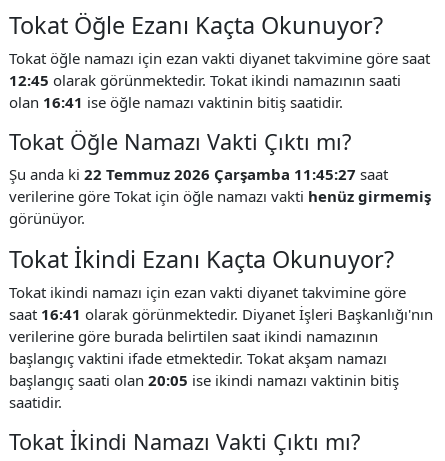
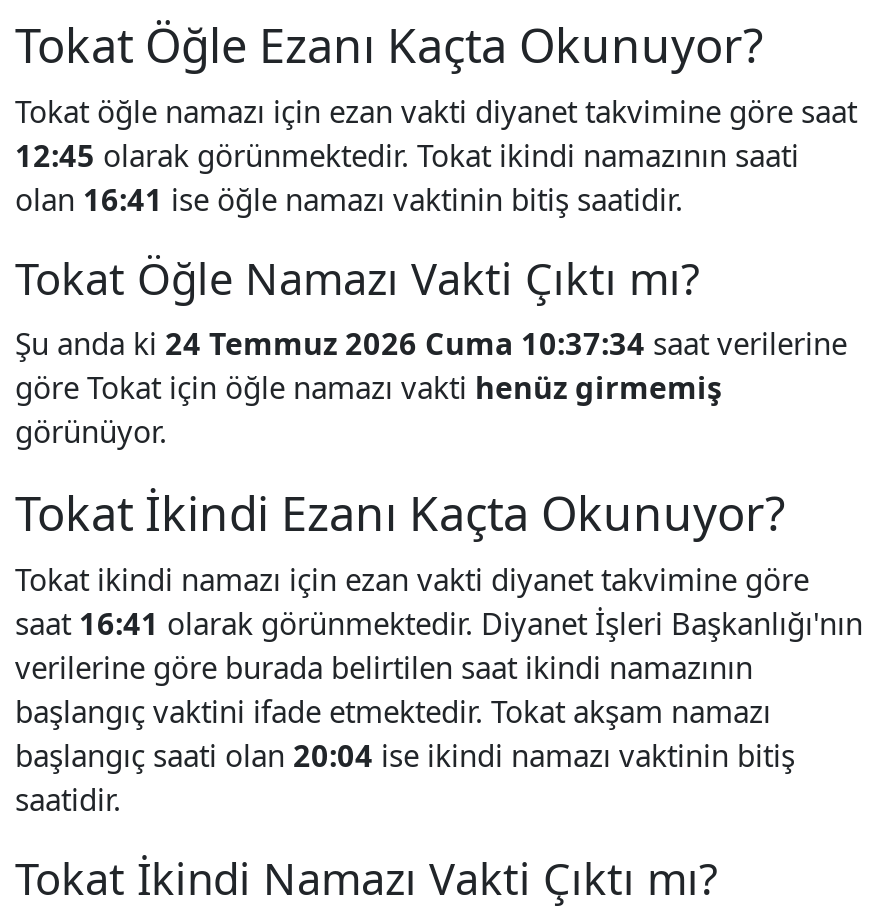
[9,163,431,205] Şu anda ki 22 Temmuz 2026 Çarşamba 11:45:27 saat | verilerine göre Tokat için öğle namazı vakti henüz girmemiş -> [15,322,847,406] Şu anda ki 24 Temmuz 2026 Cuma 10:37:34 saat verilerine | göre Tokat için öğle namazı vakti henüz girmemiş
[9,369,399,389] başlangıç saati olan 20:05 ise ikindi namazı vaktinin bitiş -> [15,734,795,774] başlangıç saati olan 20:04 ise ikindi namazı vaktinin bitiş

